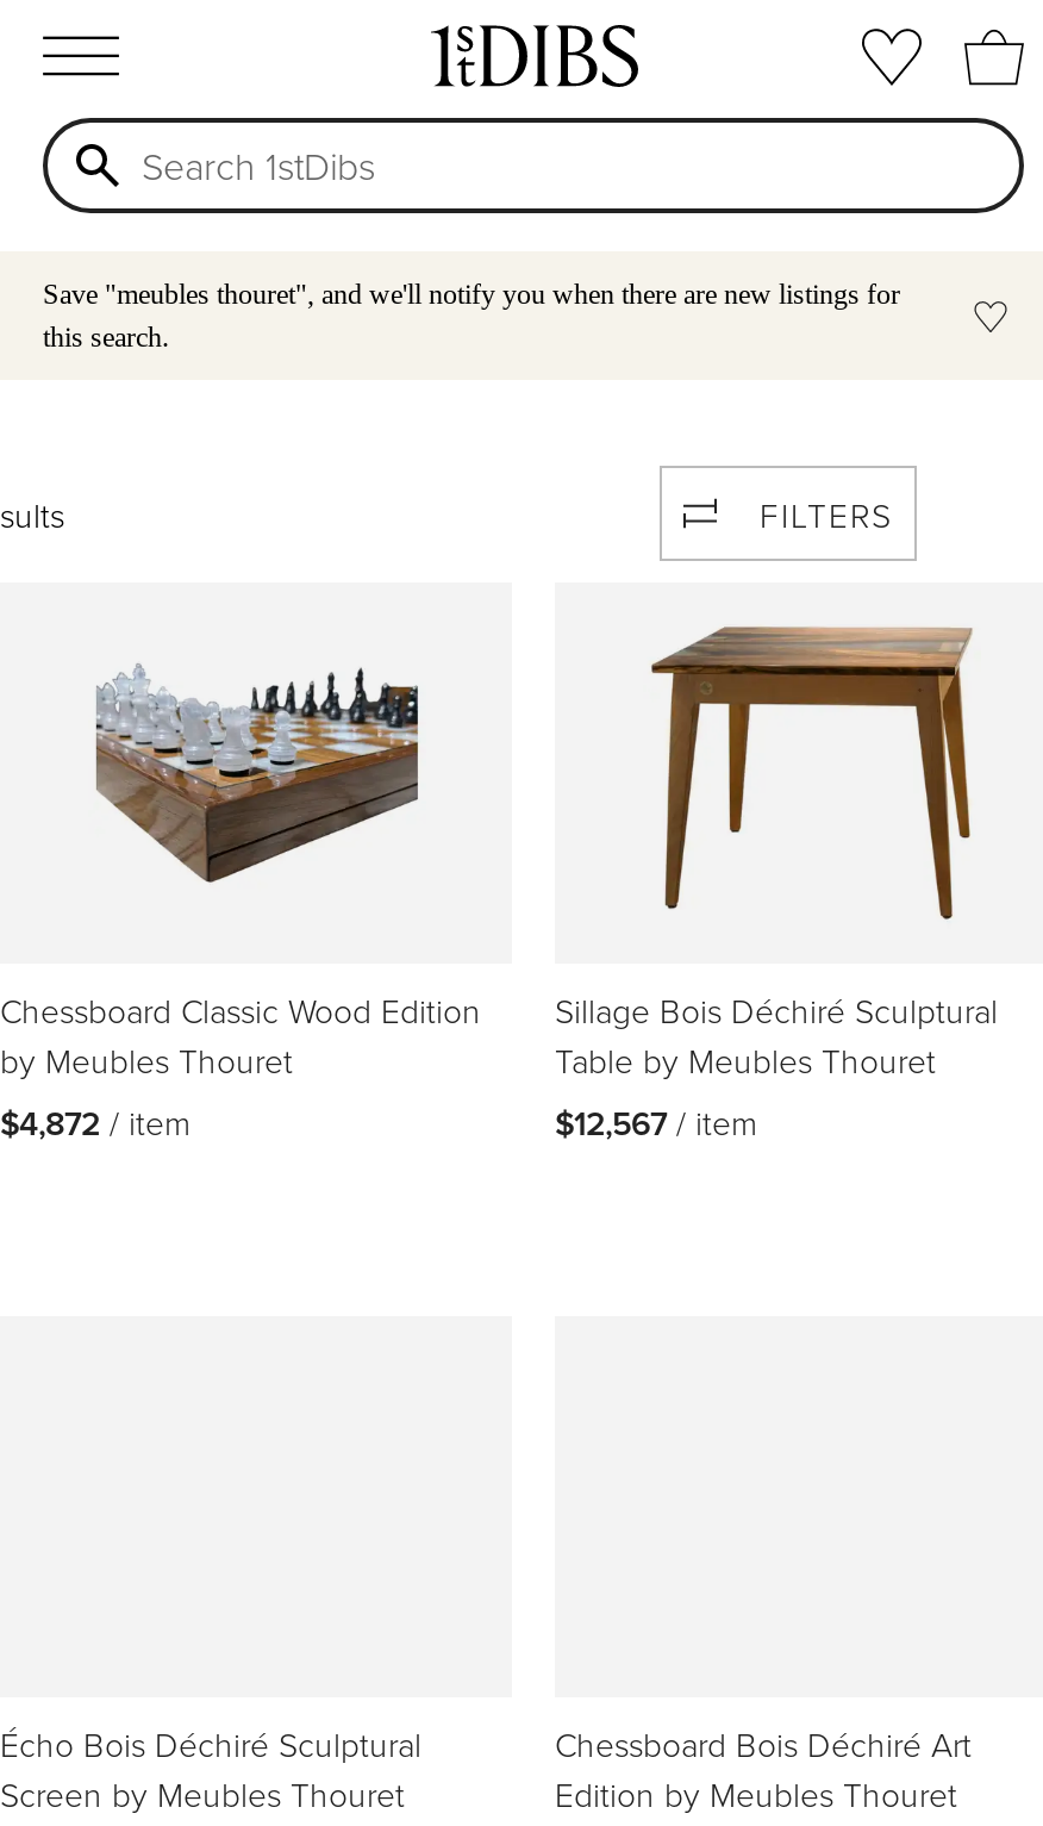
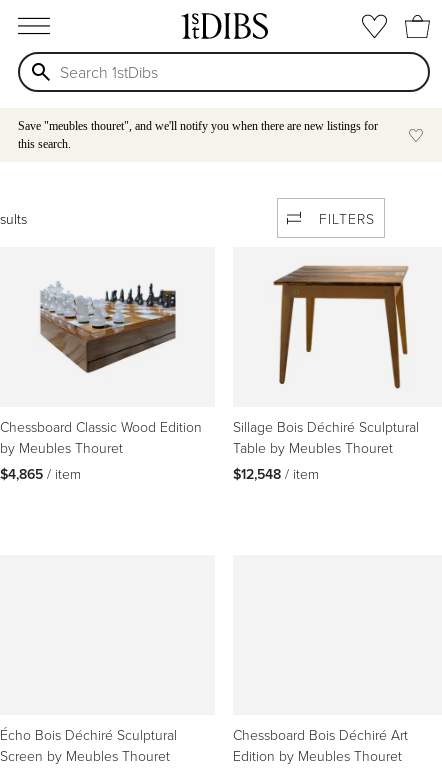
[0,1099,191,1147] $4,872 / item -> [0,464,81,484] $4,865 / item
[555,1099,757,1147] $12,567 / item -> [233,464,319,484] $12,548 / item

